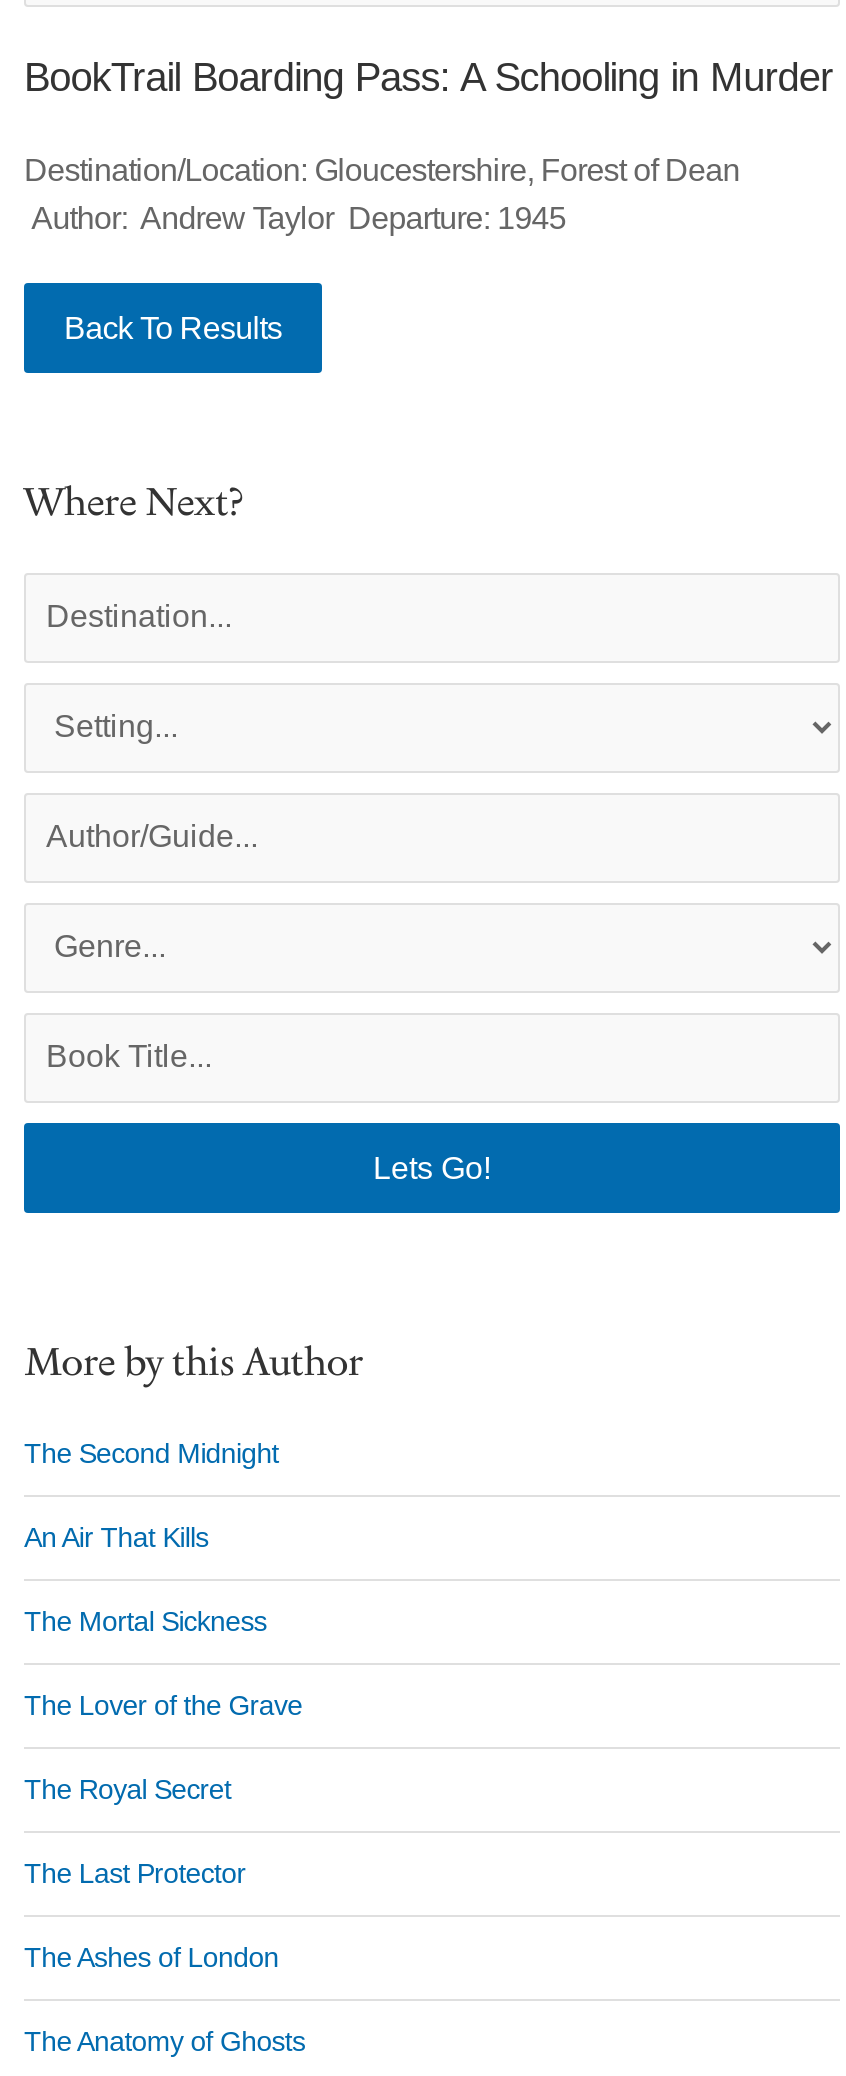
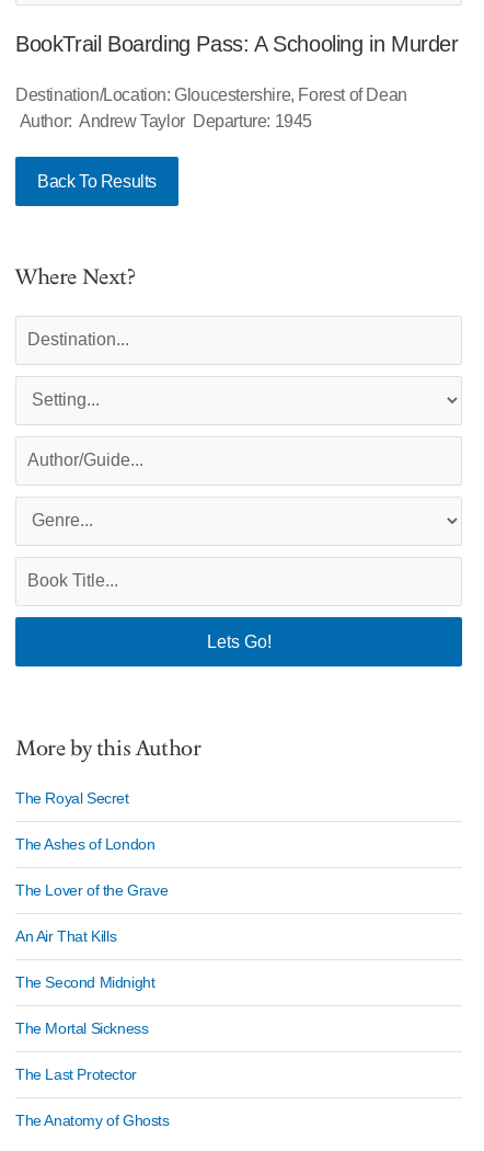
moved [24,1437,302,1721] -> [15,881,168,1037]: The Lover of the Grave | An Air That Kills | The Second Midnight | The Mortal Sickness
moved [24,1773,231,1805] -> [15,789,129,807]: The Royal Secret
moved [24,1857,246,1889] -> [15,1065,137,1083]: The Last Protector
moved [24,1941,279,1973] -> [15,835,155,853]: The Ashes of London

